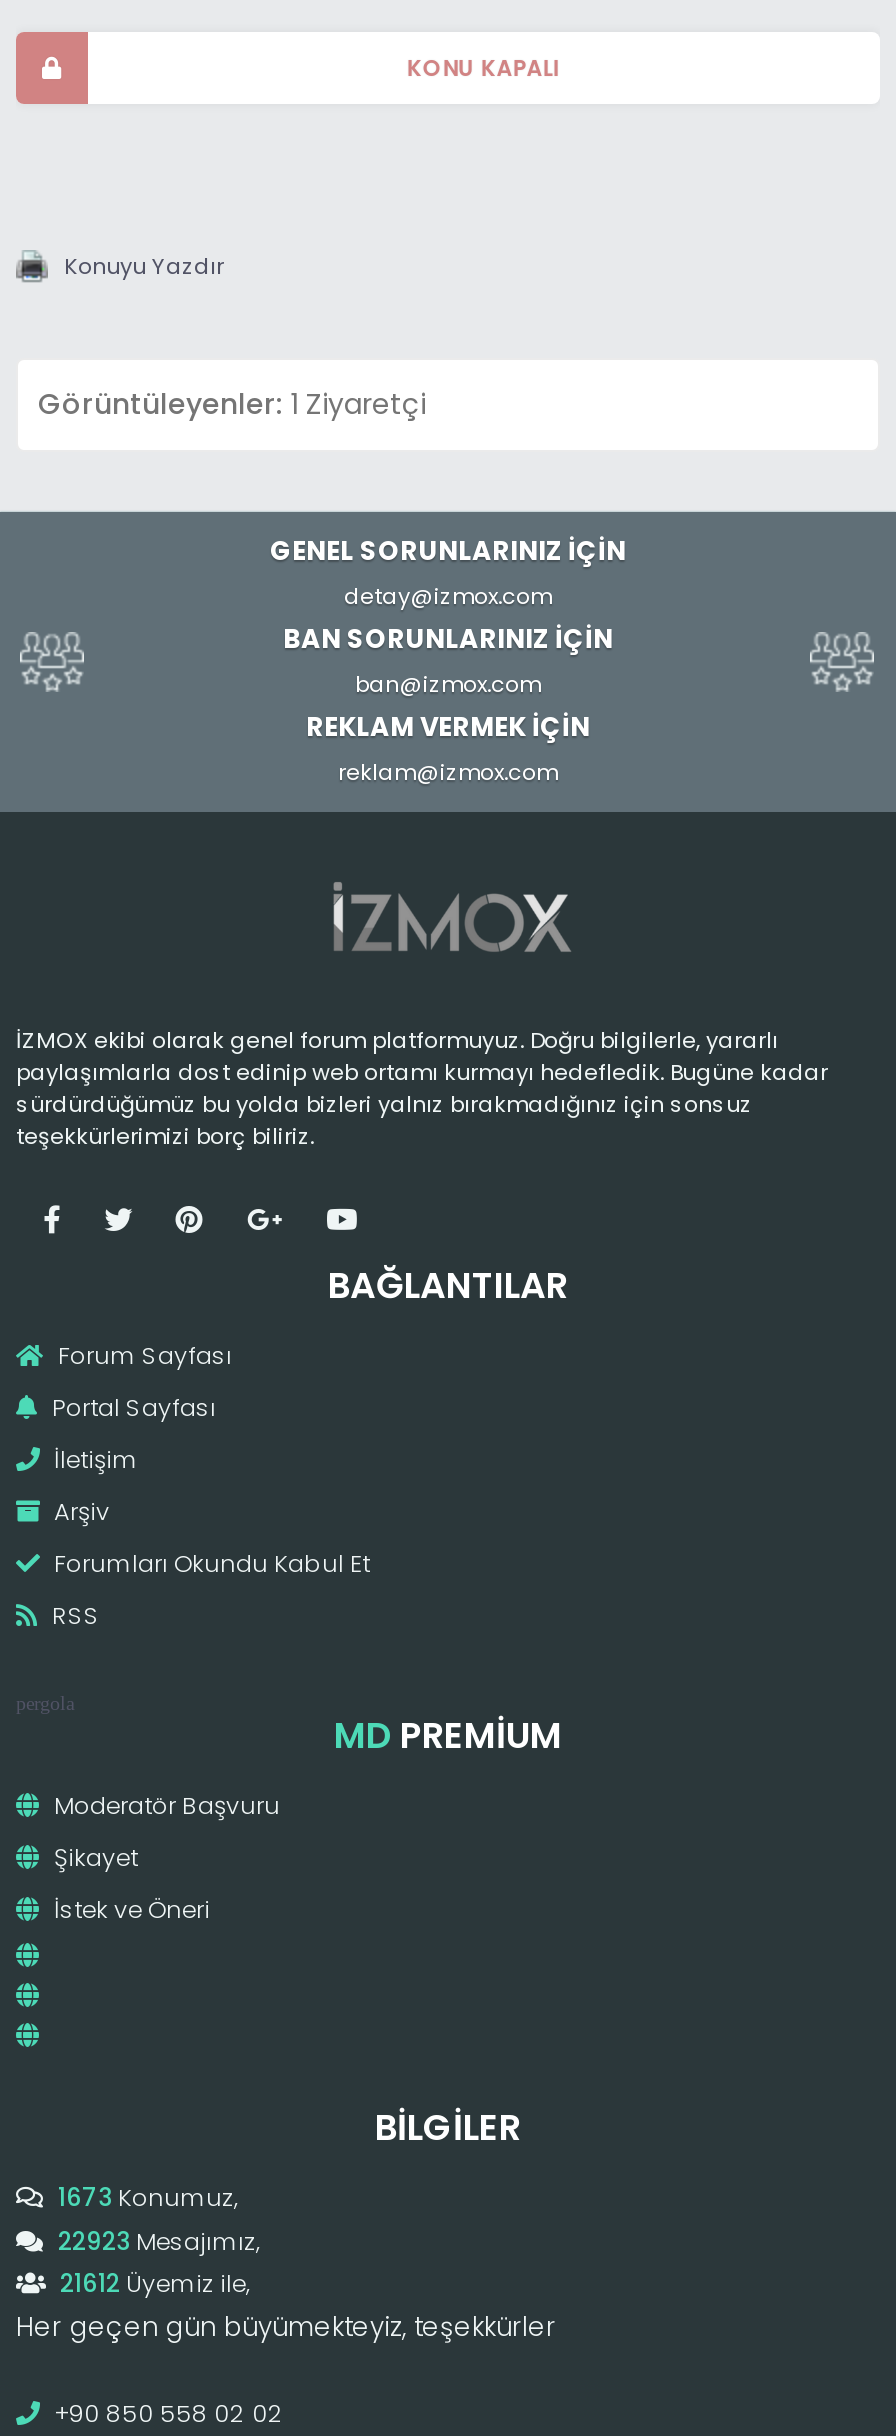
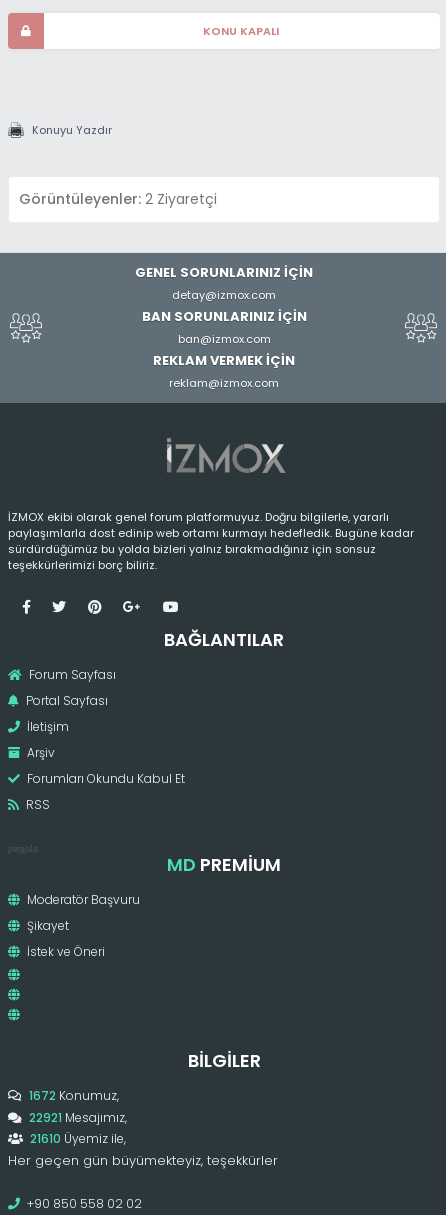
[38,384,426,424] Görüntüleyenler: 1 Ziyaretçi -> [19,189,217,209] Görüntüleyenler: 2 Ziyaretçi
[58,2181,238,2215] 1673 Konumuz, -> [29,1087,119,1104] 1672 Konumuz,
[58,2223,260,2257] 22923 Mesajımız, -> [29,1108,127,1125] 22921 Mesajımız,
[60,2265,250,2299] 21612 Üyemiz ile, -> [30,1130,126,1147] 21610 Üyemiz ile,

